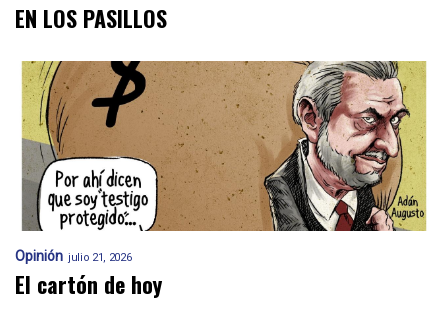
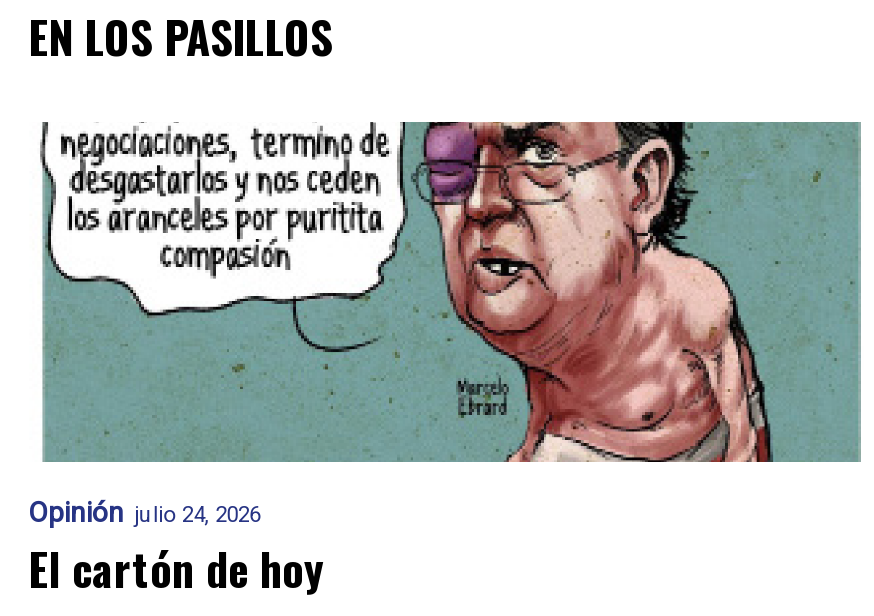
[15,60,431,264] [image] | Opinión julio 21, 2026 -> [28,120,862,528] [image] | Opinión julio 24, 2026

